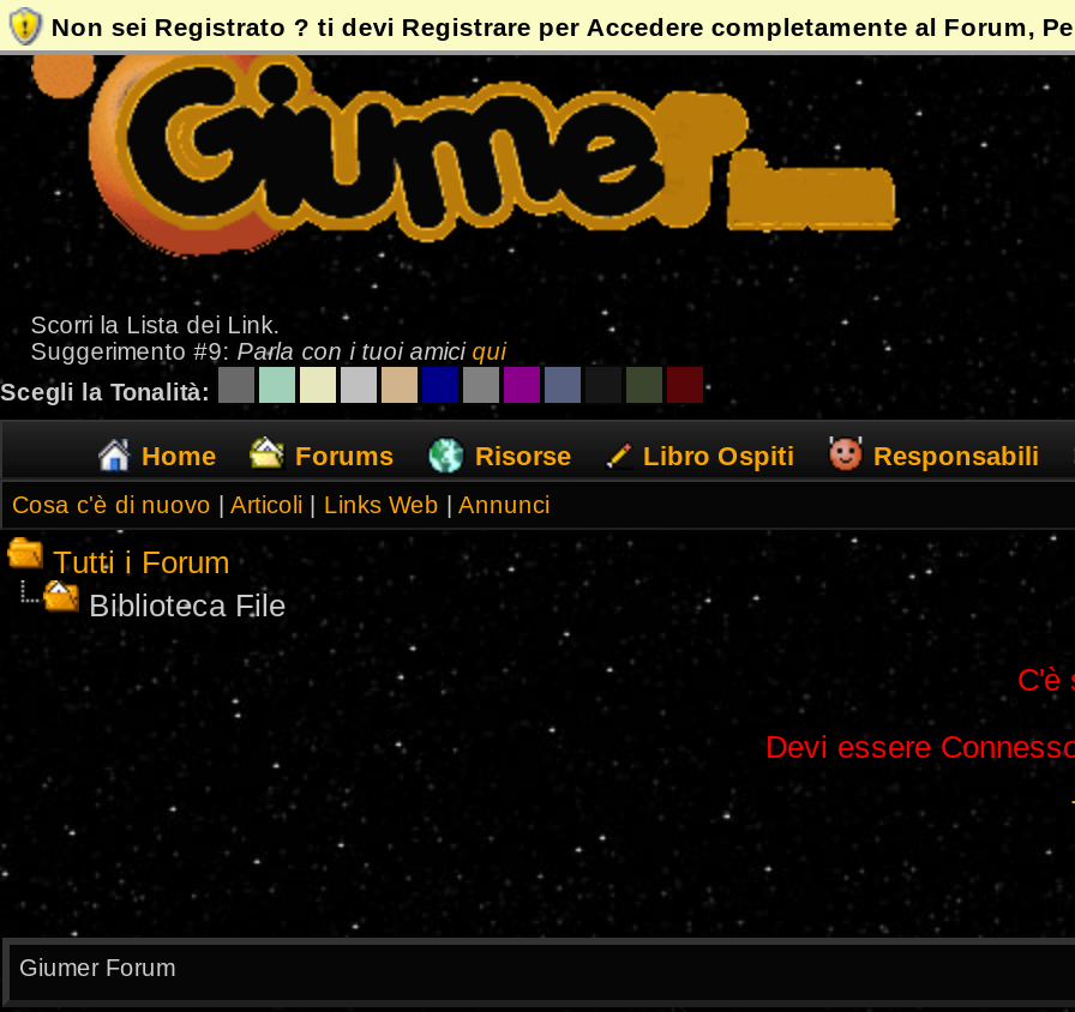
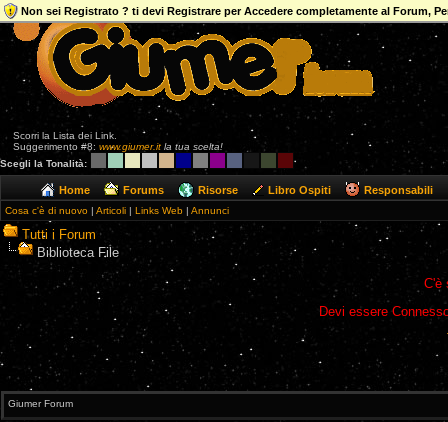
[31,338,506,365] Suggerimento #9: Parla con i tuoi amici qui -> [13,141,223,152] Suggerimento #8: www.giumer.it la tua scelta!

